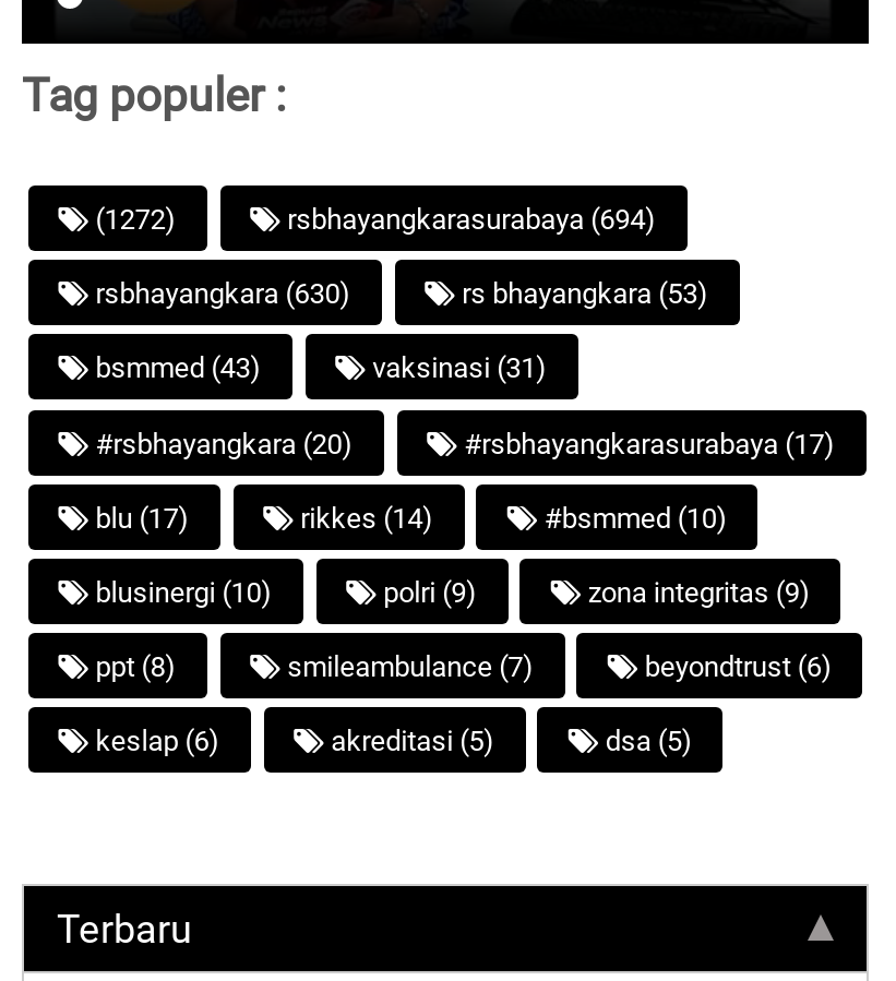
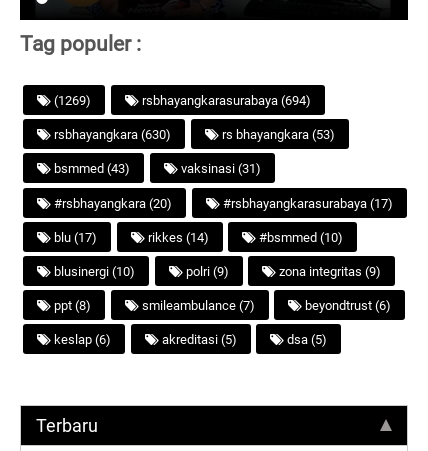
[89,203,176,236] (1272) -> [51,93,91,108] (1269)

